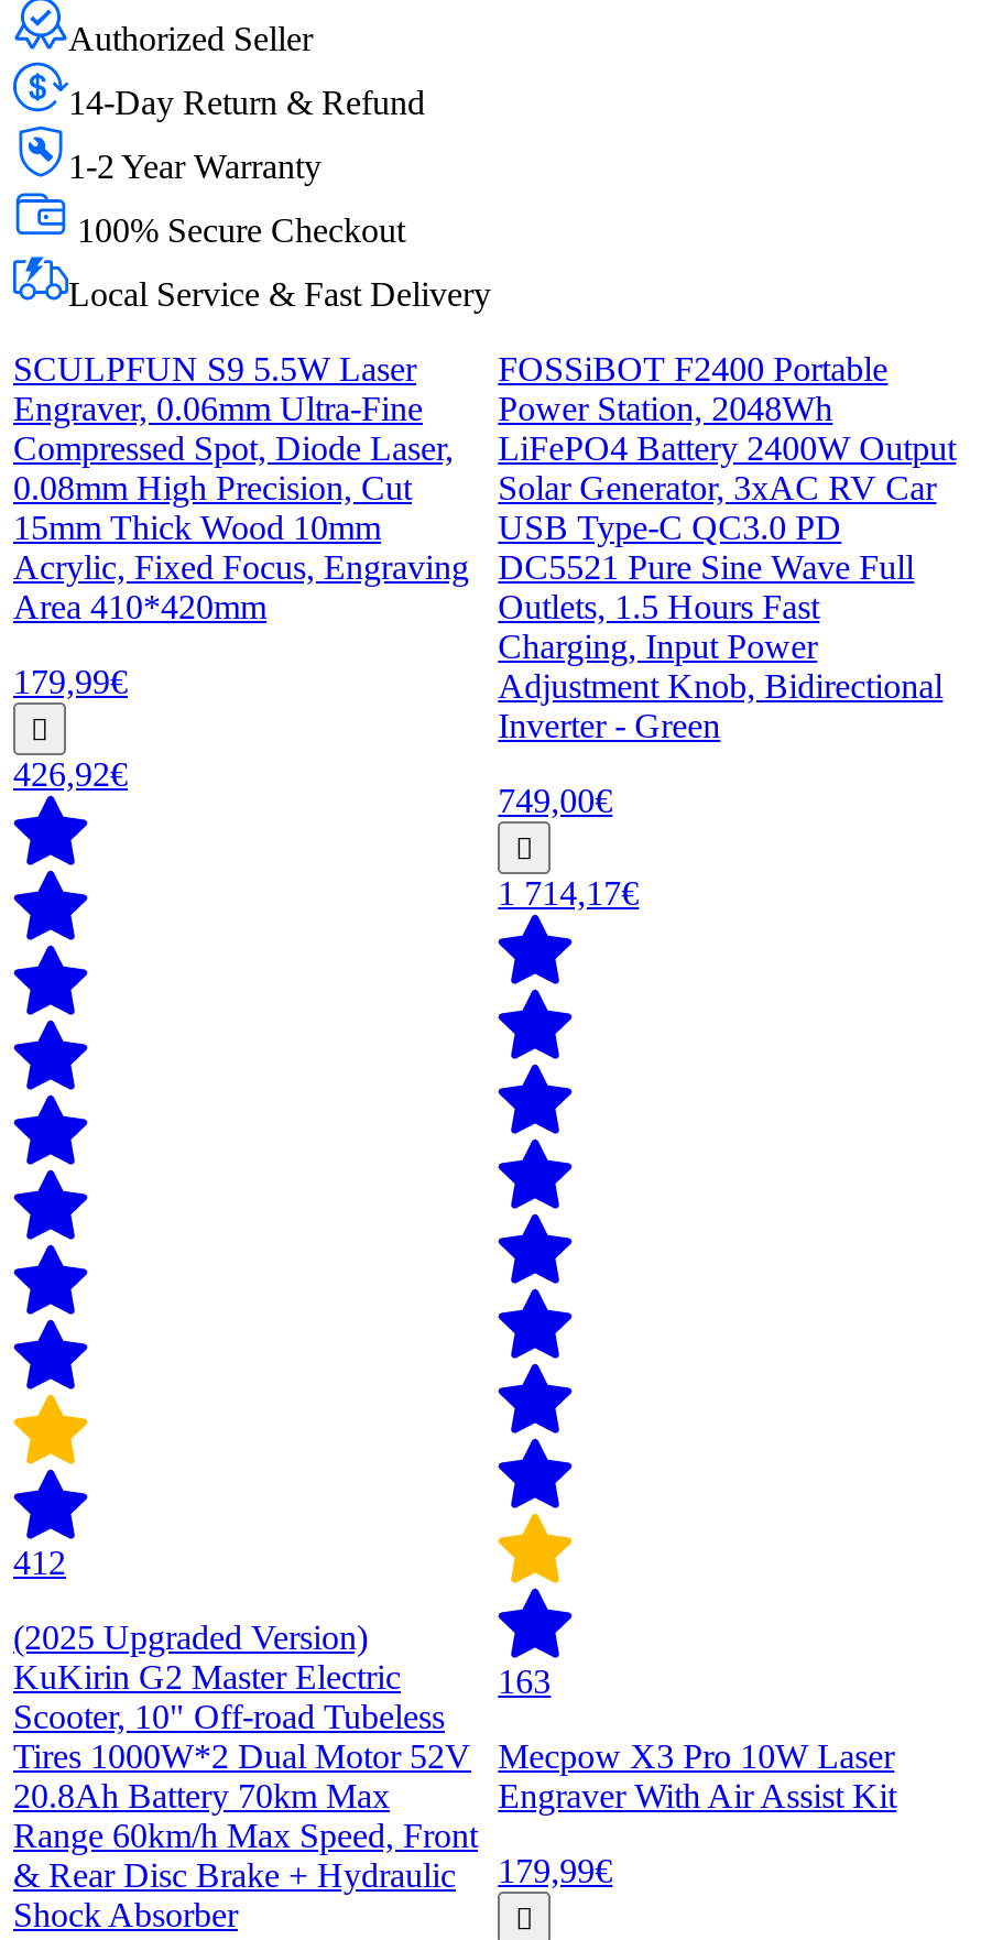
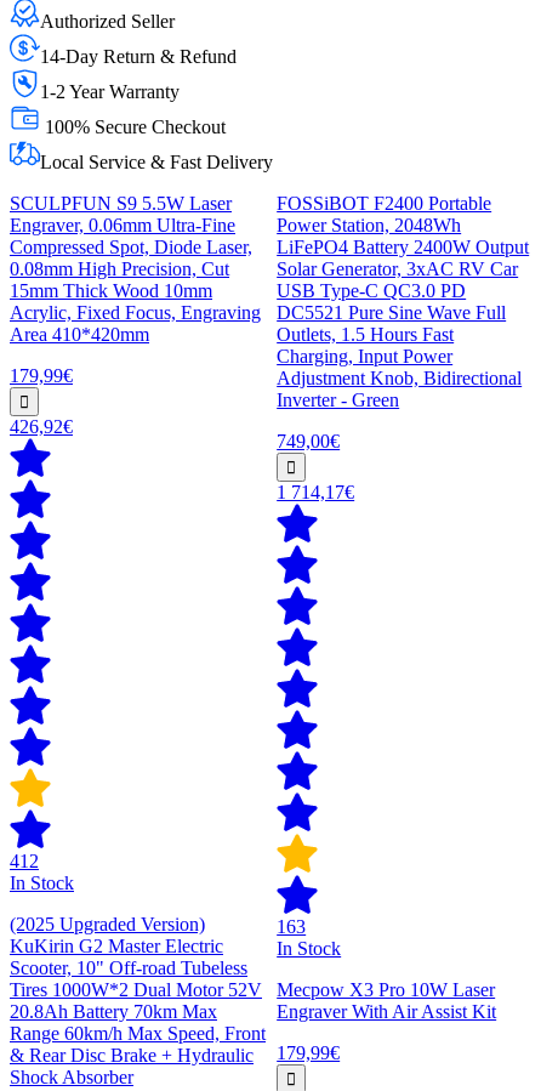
none -> [10,872,74,893] In Stock
none -> [277,938,341,959] In Stock

